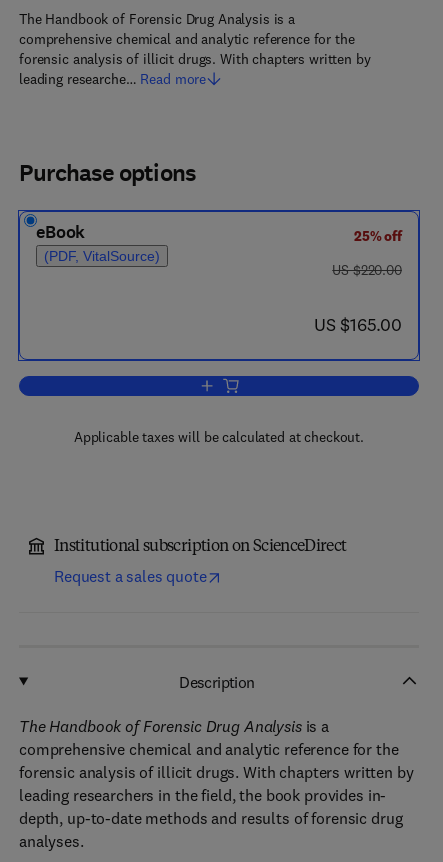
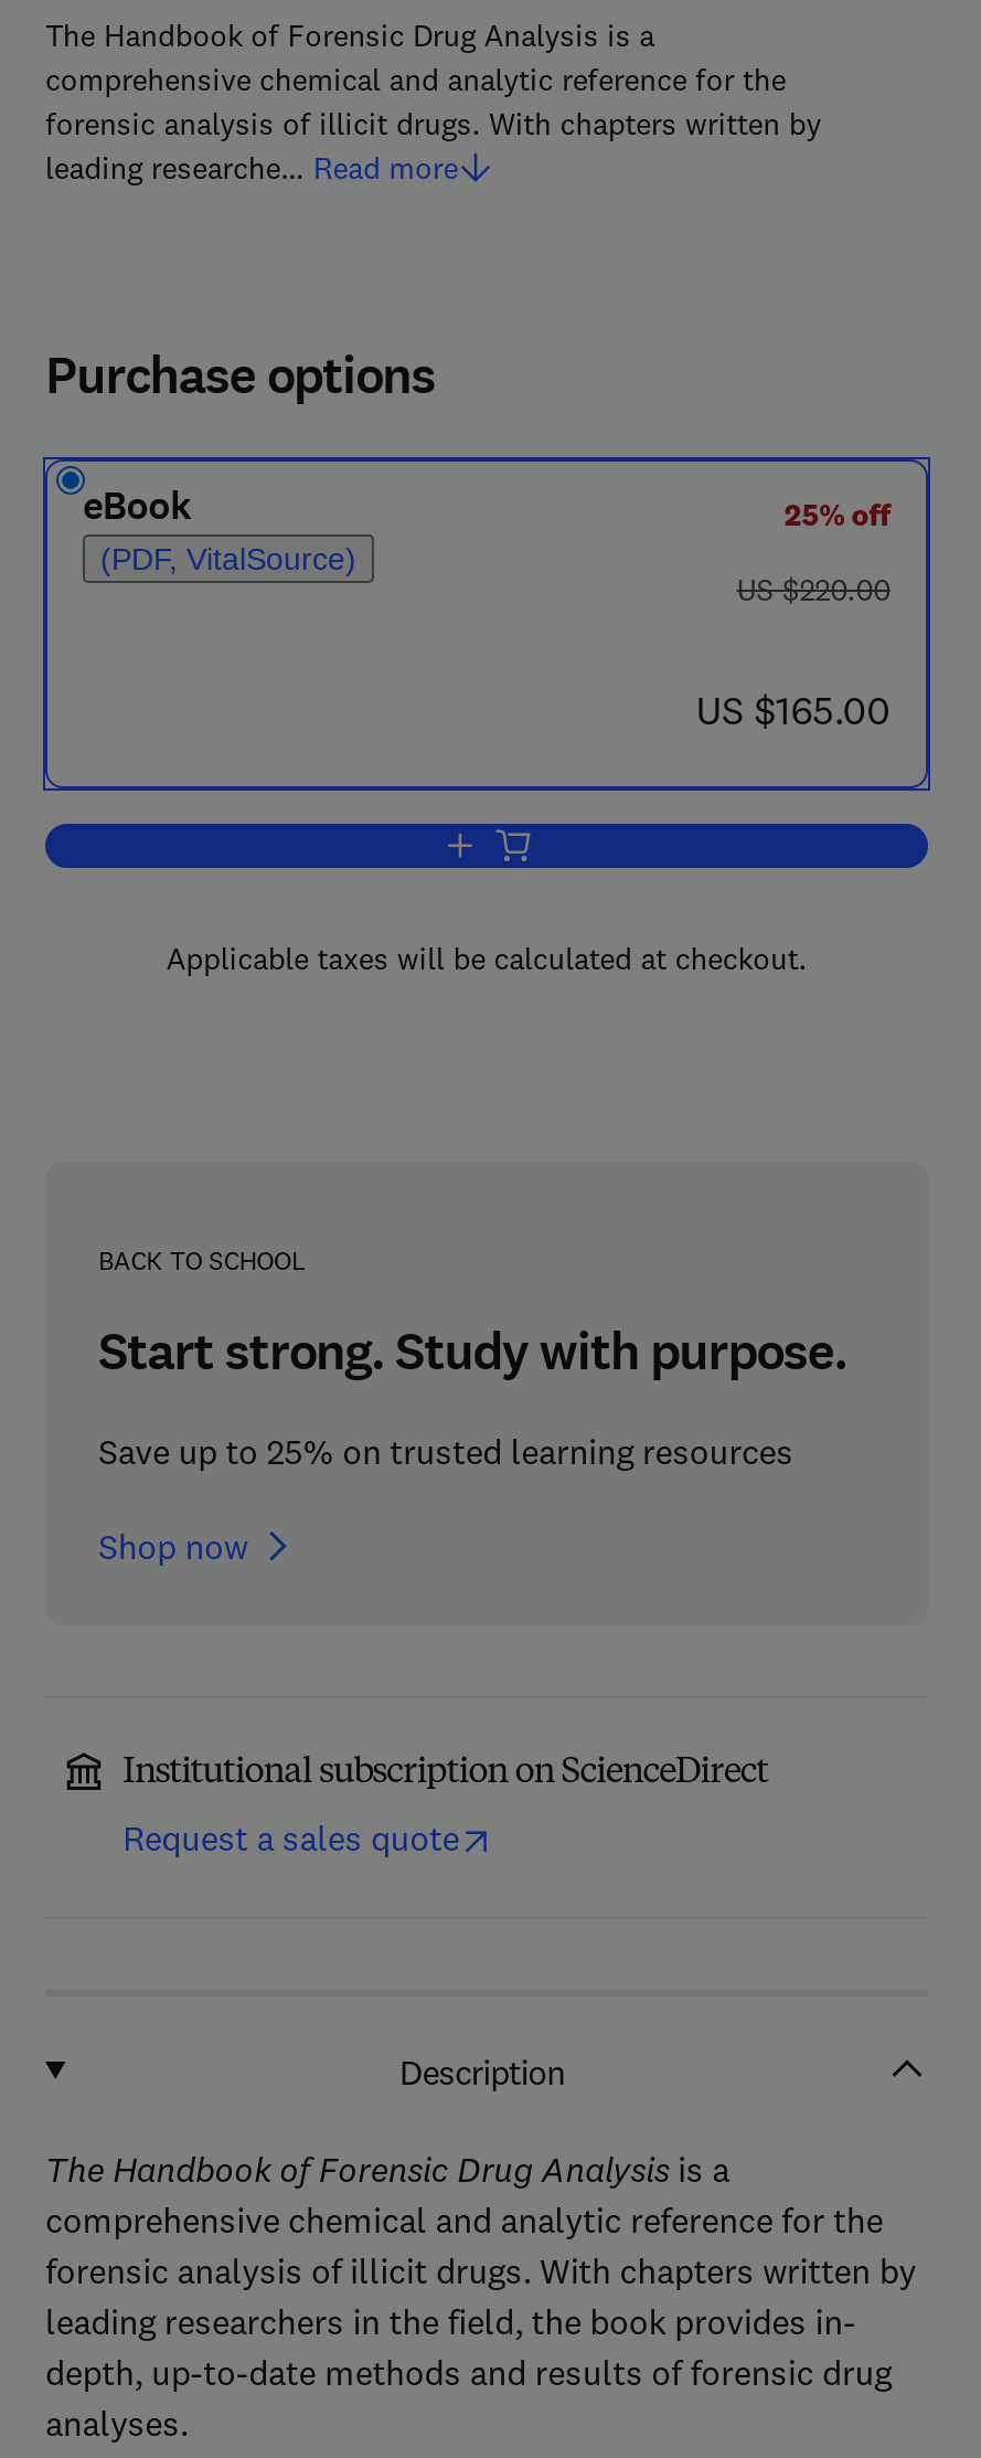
none -> [98,1243,847,1568] BACK TO SCHOOL | Start strong. Study with purpose. | Save up to 25% on trusted learning resources | Shop now

